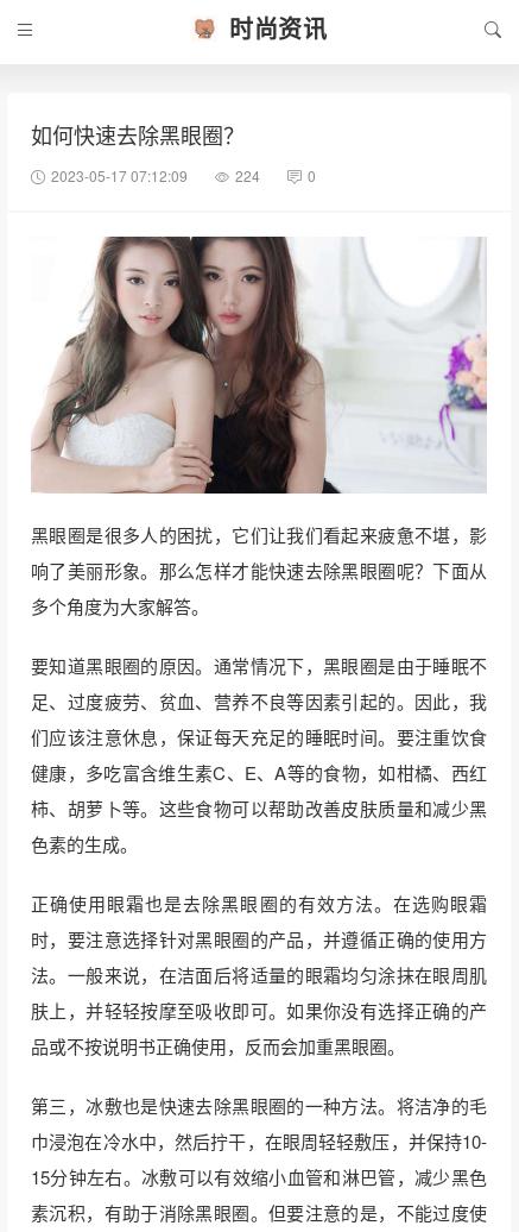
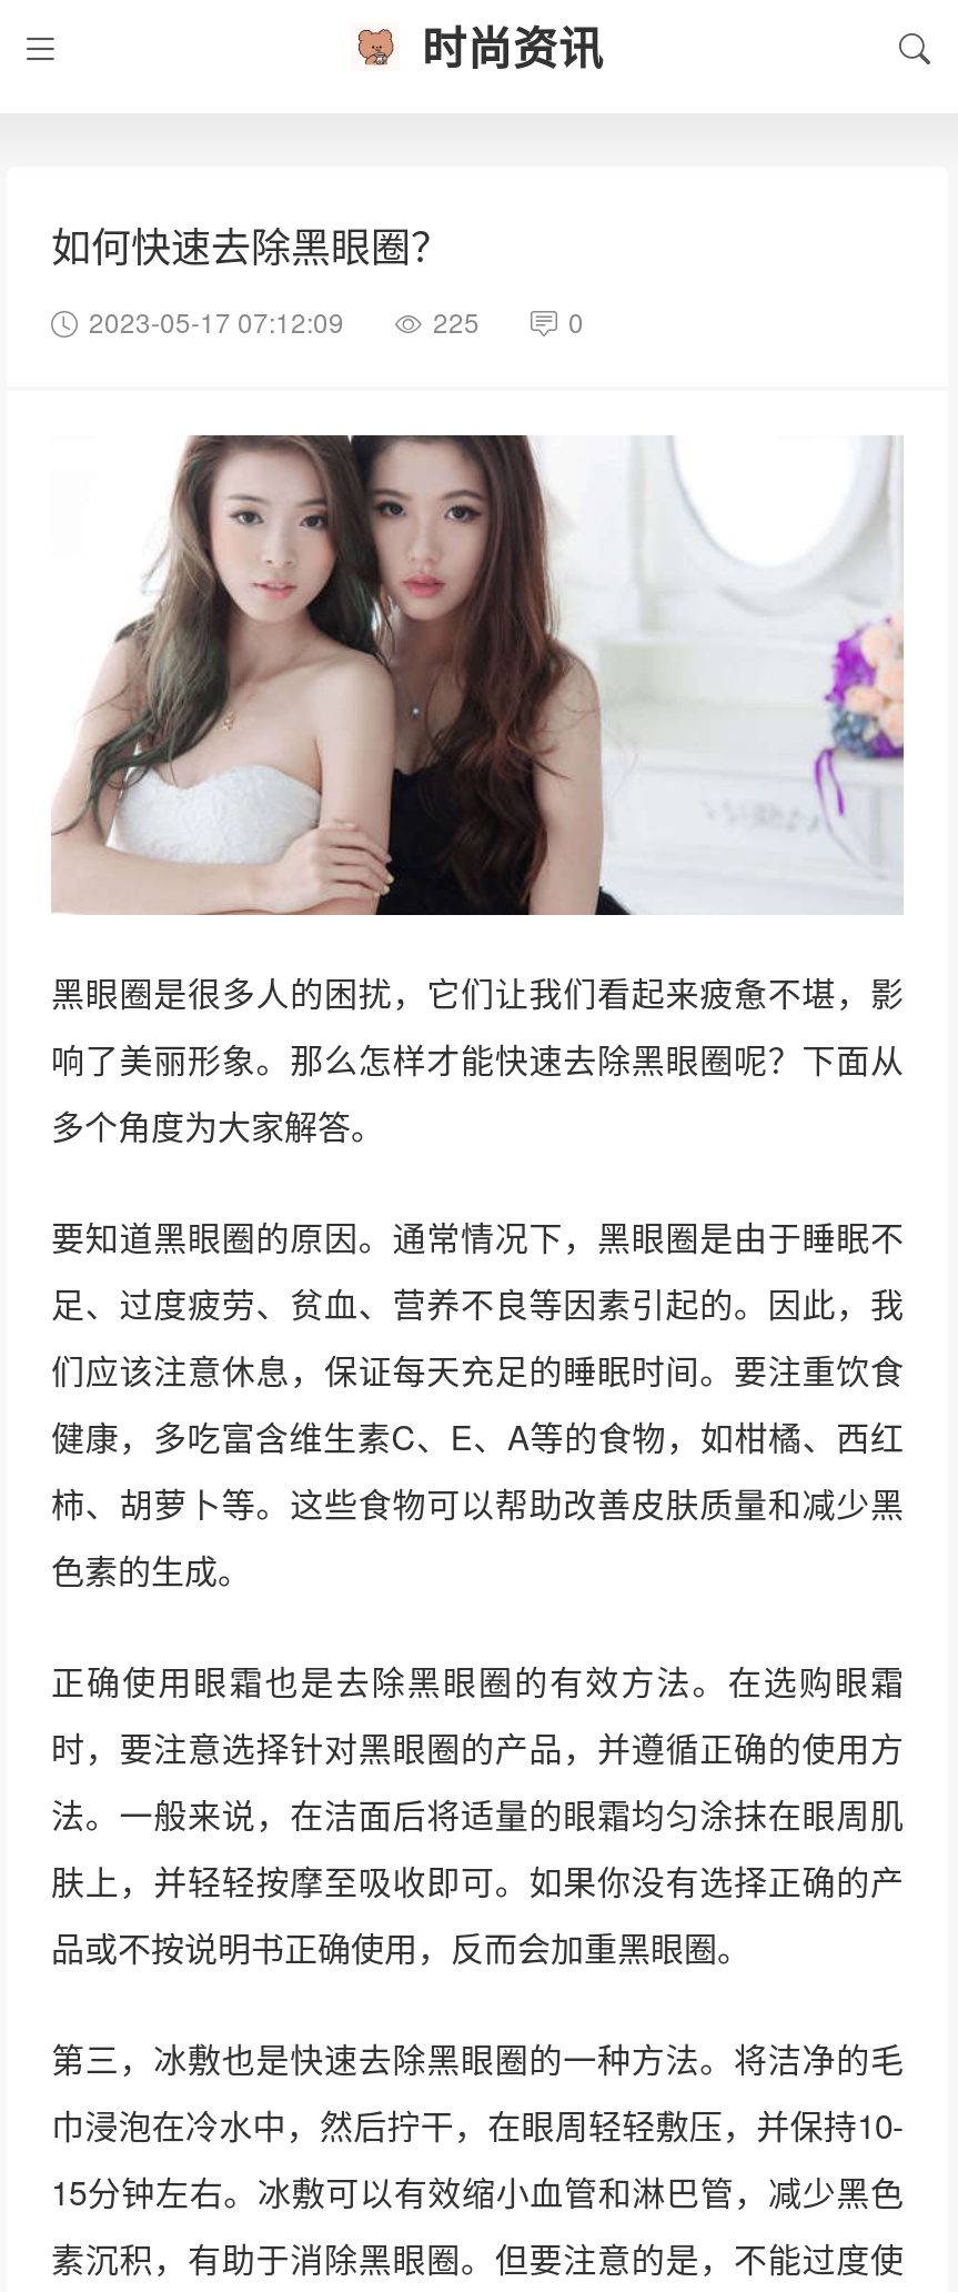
[235,165,260,186] 224 -> [433,302,480,340] 225

